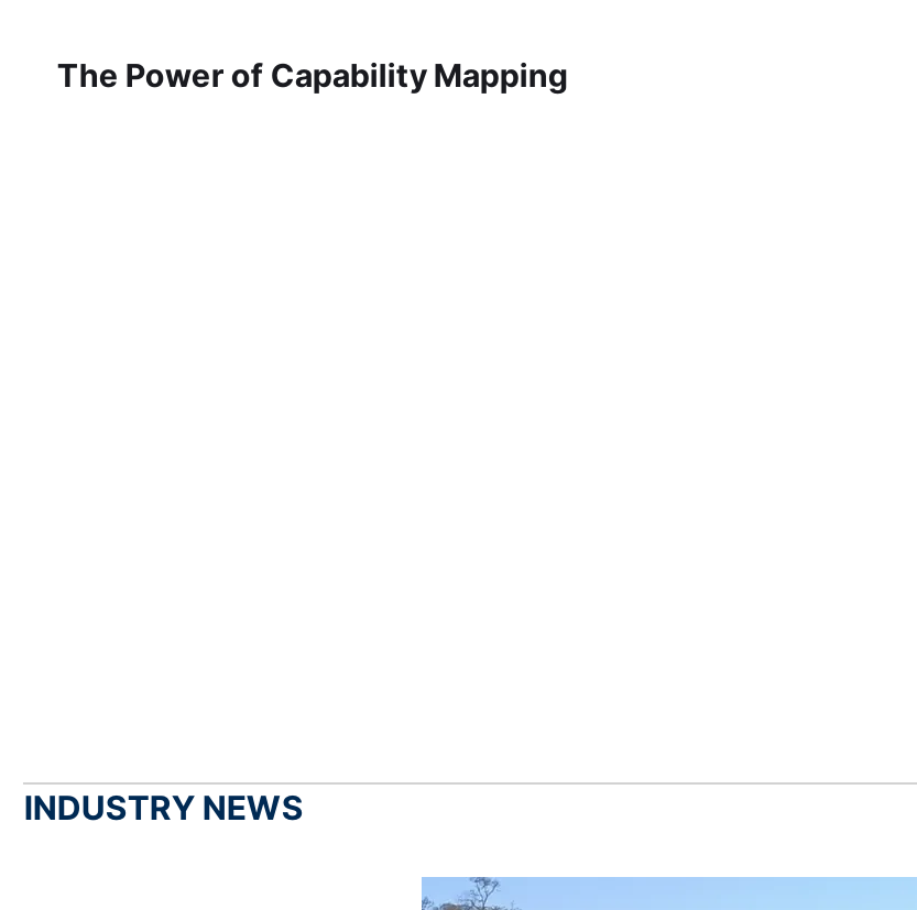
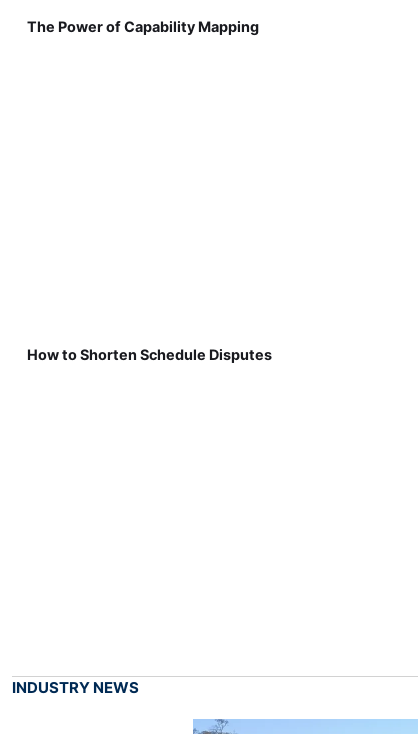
none -> [27,346,272,363] How to Shorten Schedule Disputes

